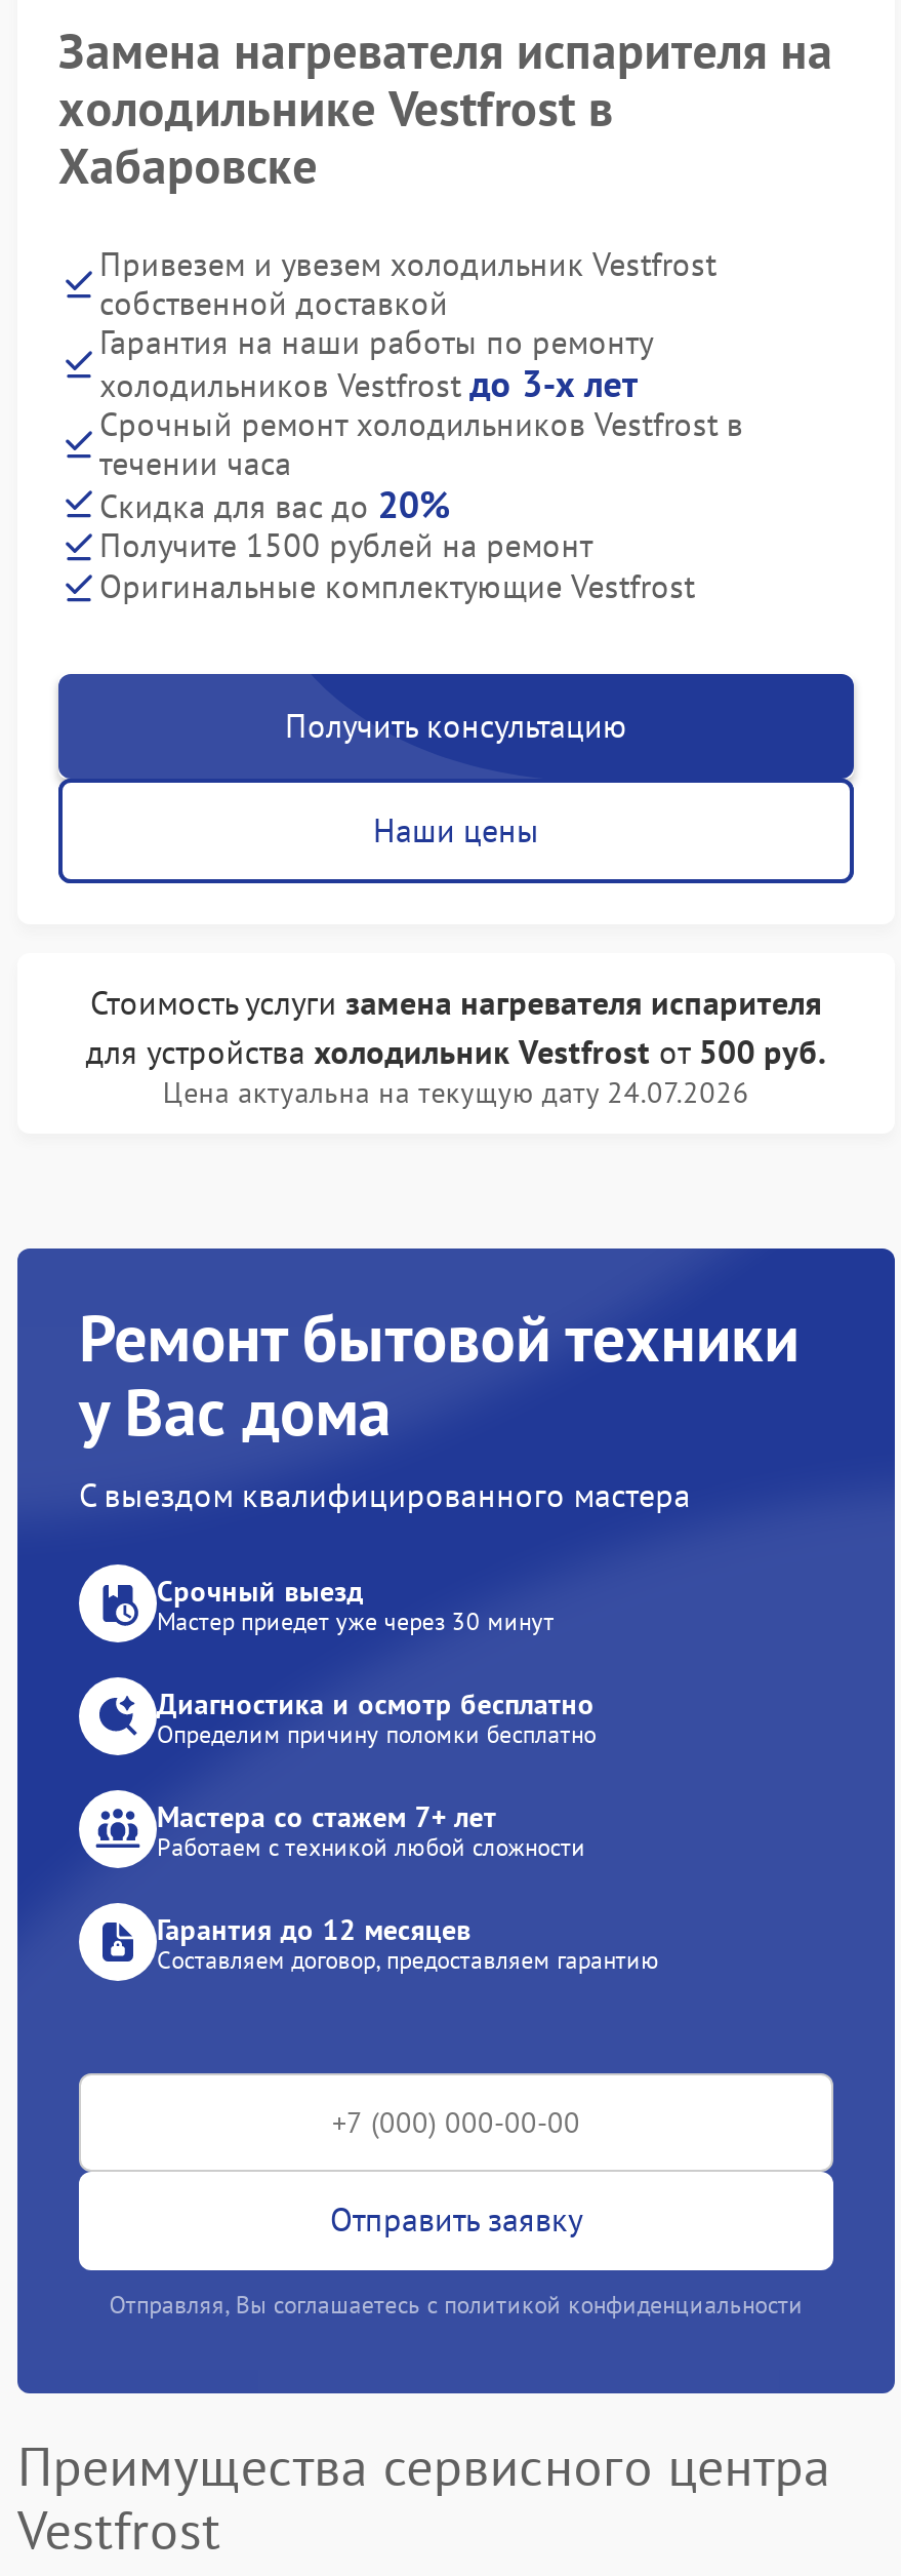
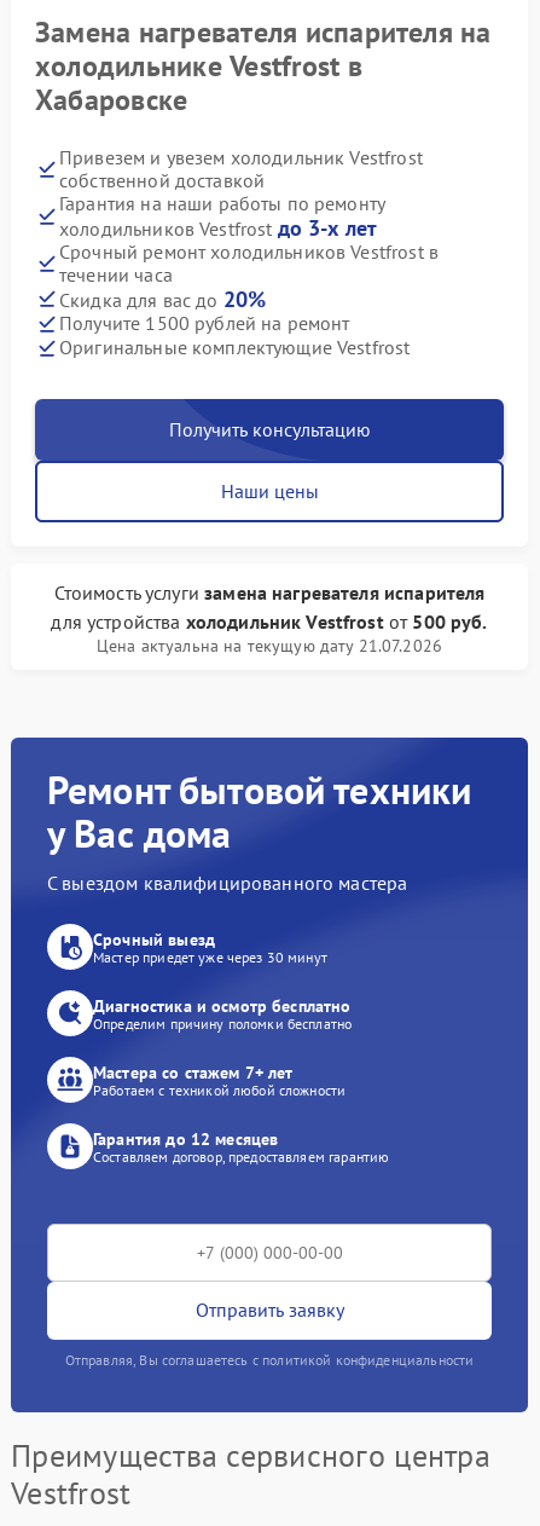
[163,1074,750,1111] Цена актуальна на текущую дату 24.07.2026 -> [97,635,442,656] Цена актуальна на текущую дату 21.07.2026

